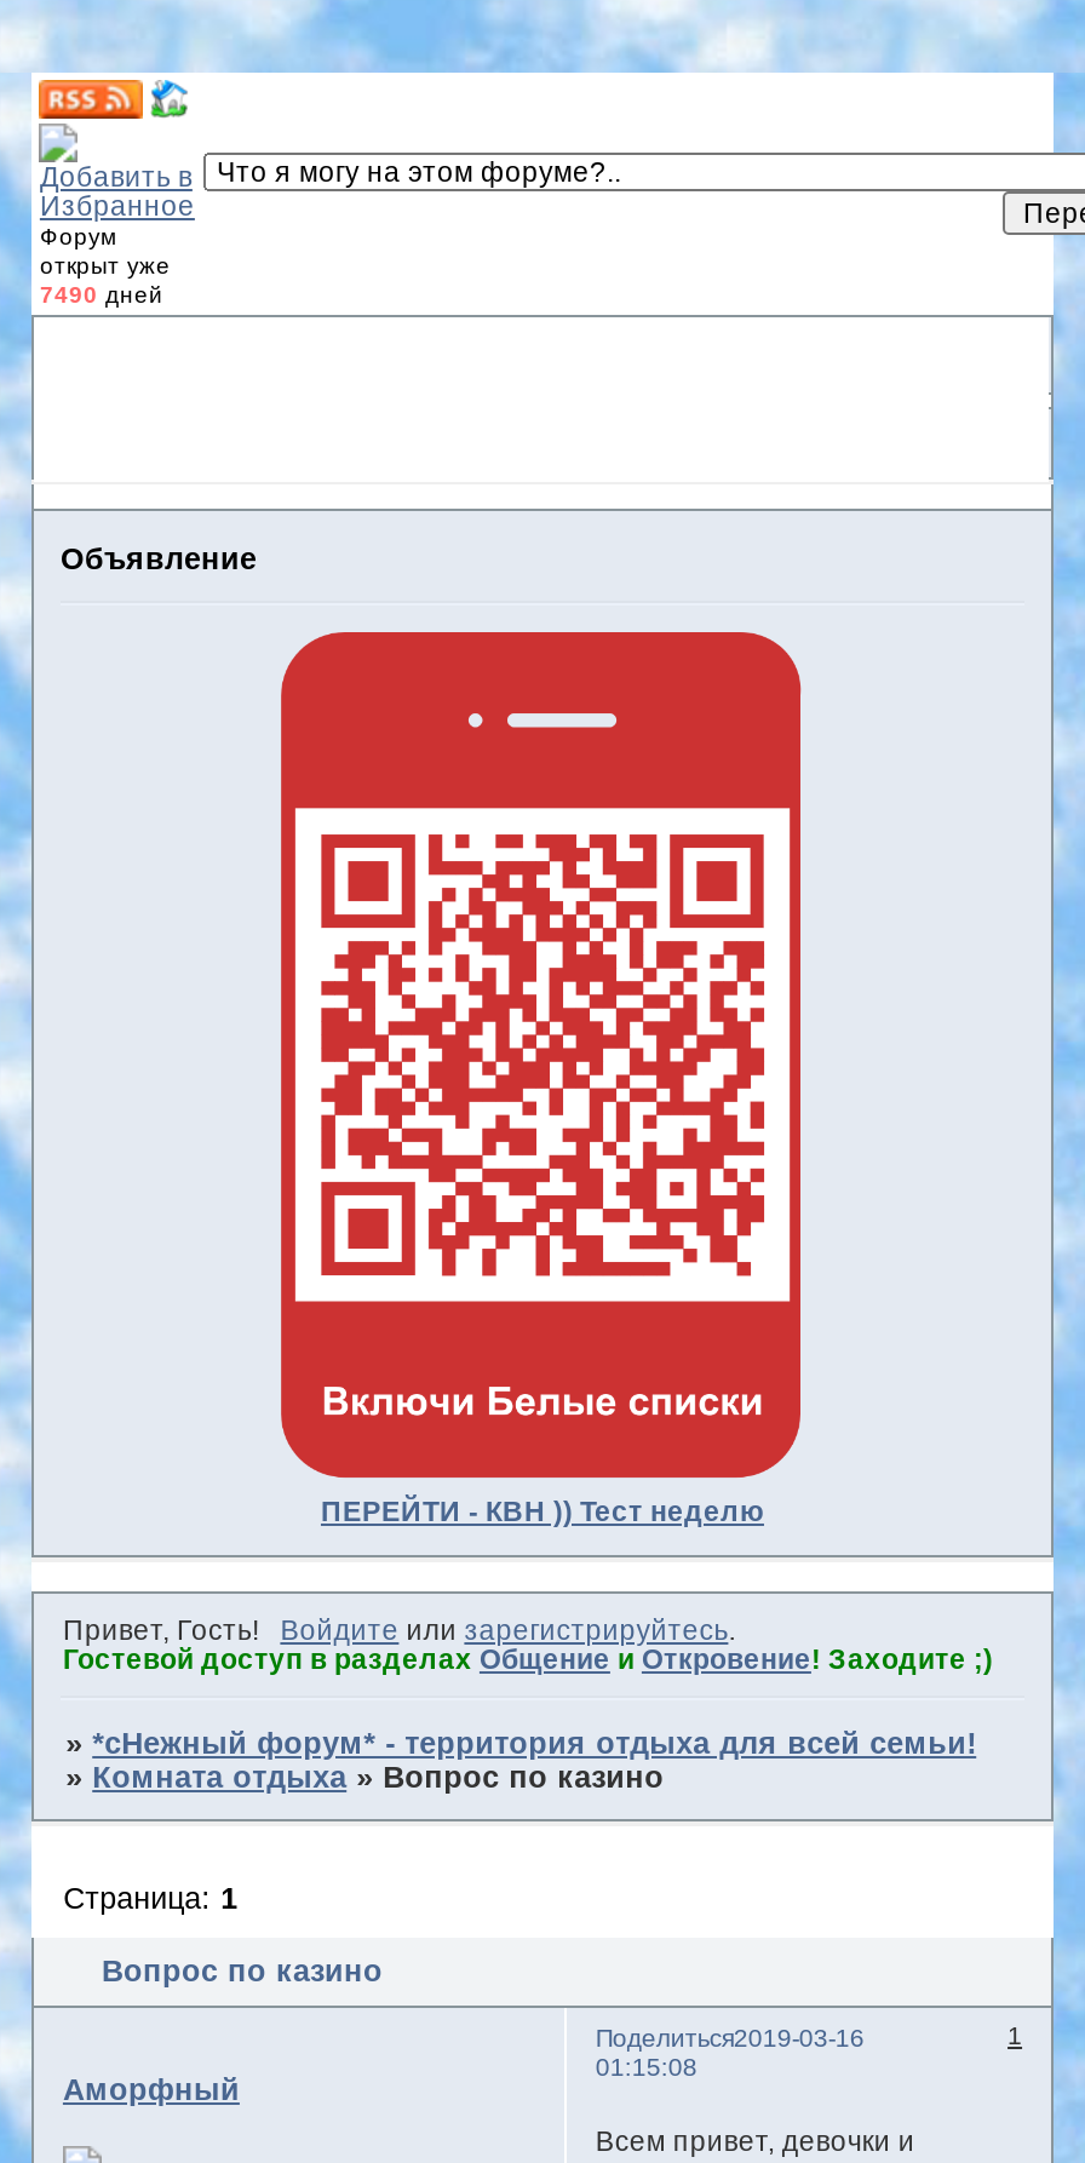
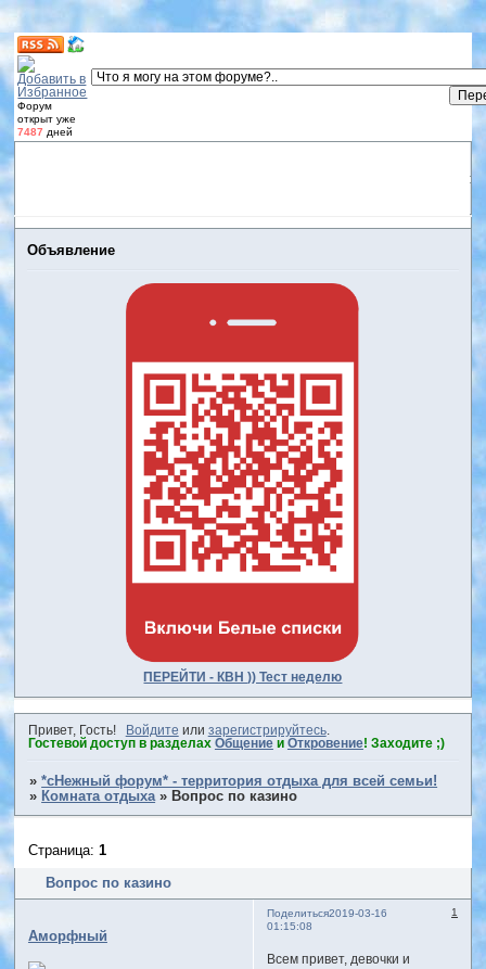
[40,281,163,308] 7490 дней -> [18,126,73,138] 7487 дней

